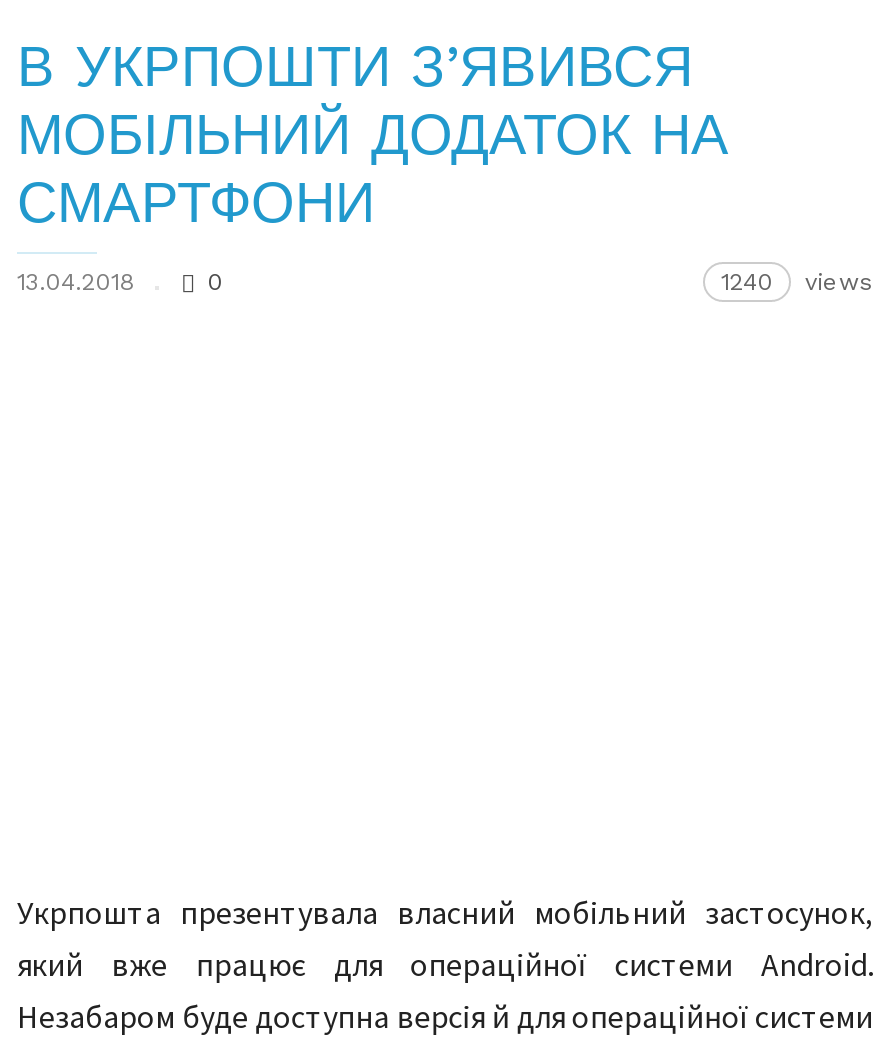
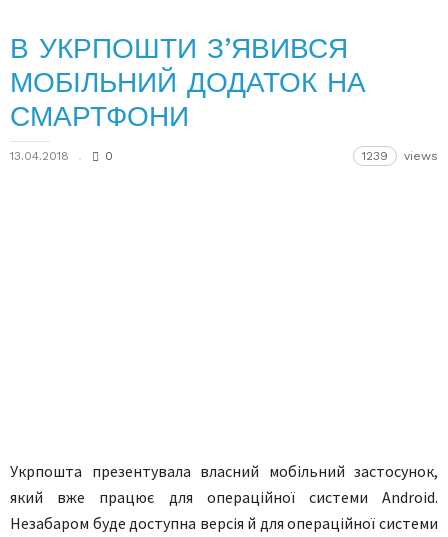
[721,268,873,296] 1240 views -> [362,149,438,163] 1239 views

